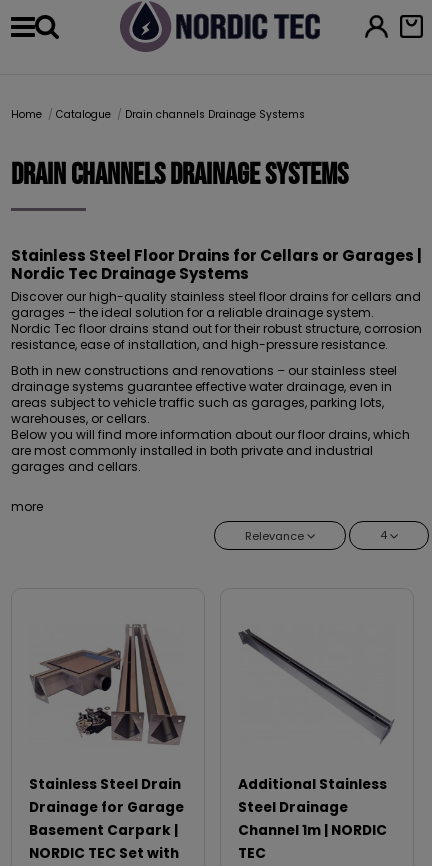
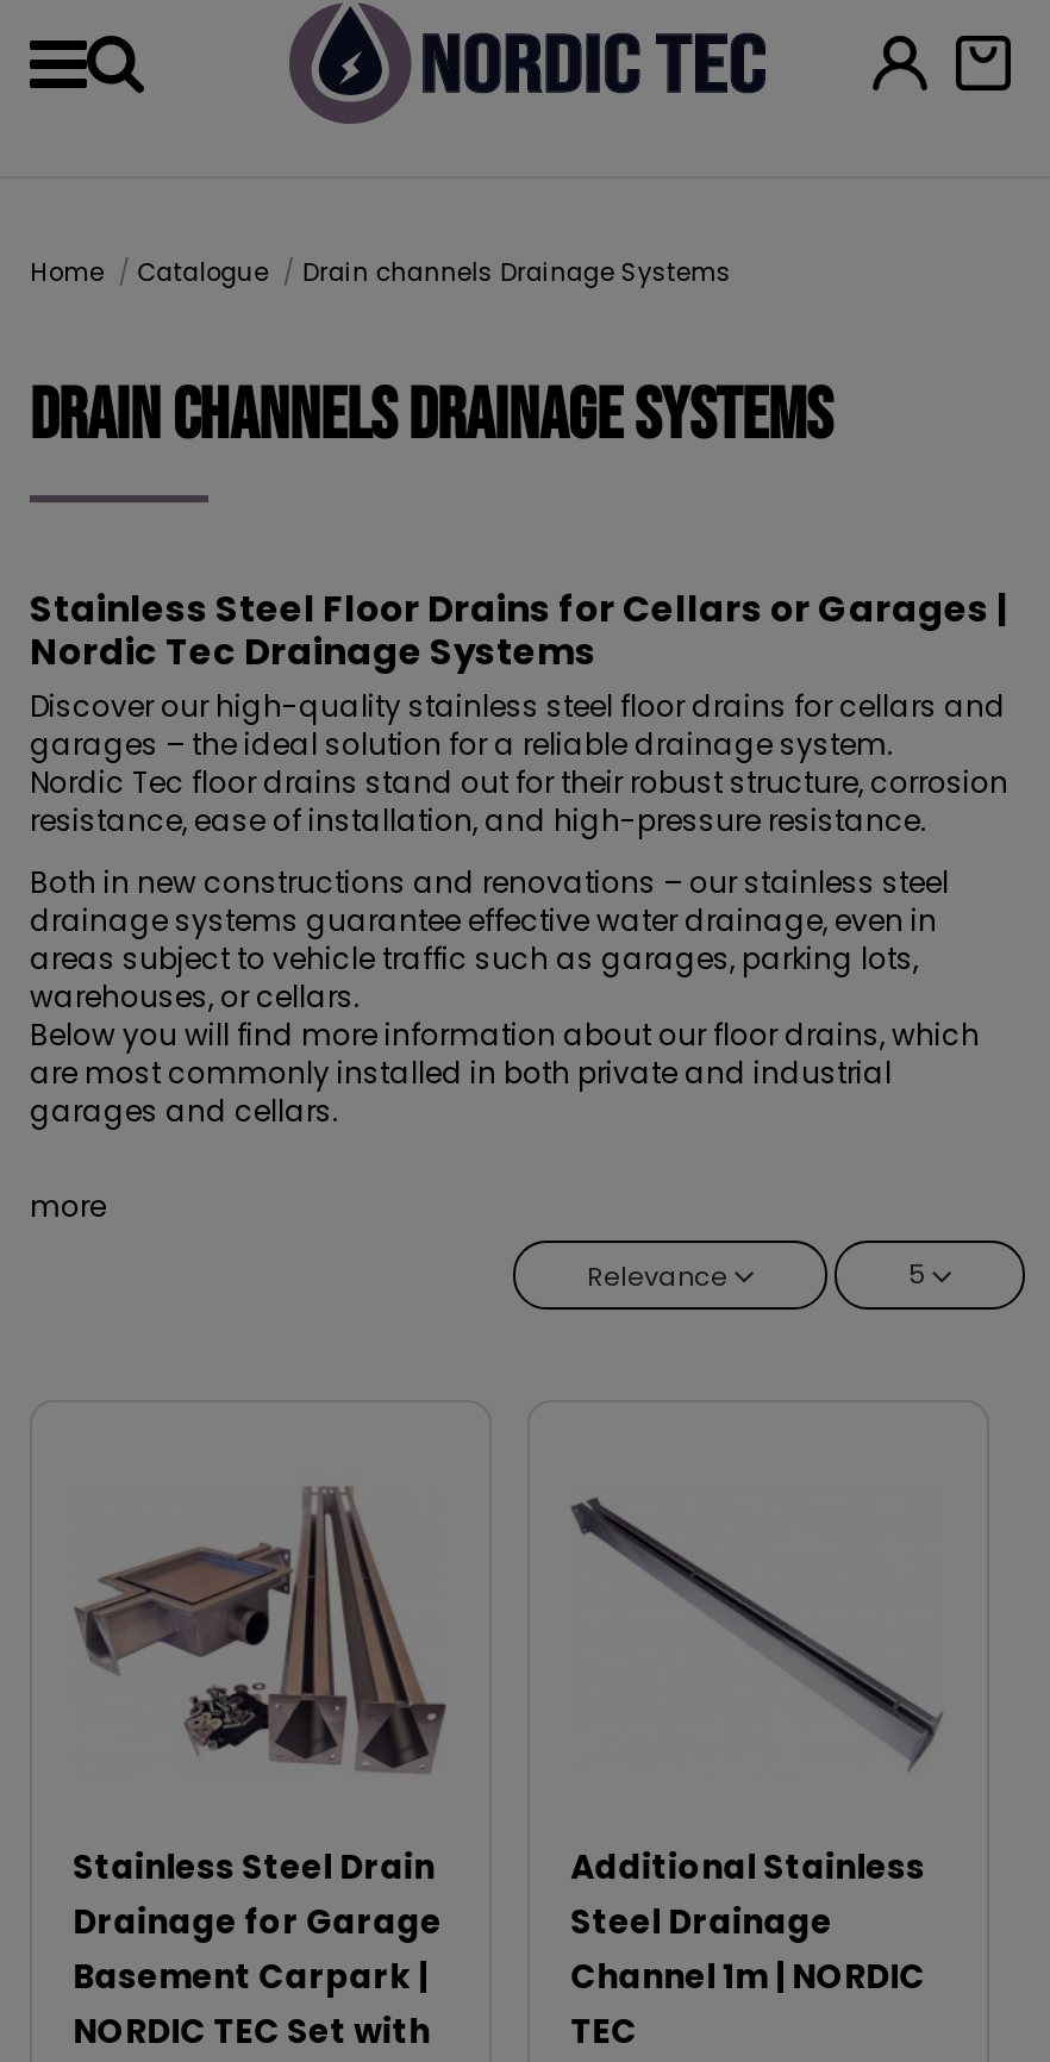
[380,527,390,543] 4 -> [908,1255,932,1293] 5

